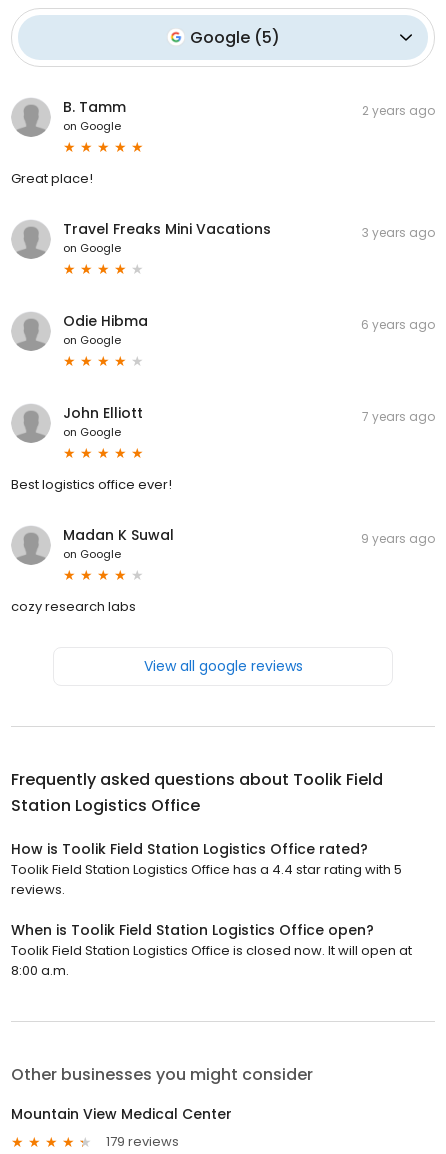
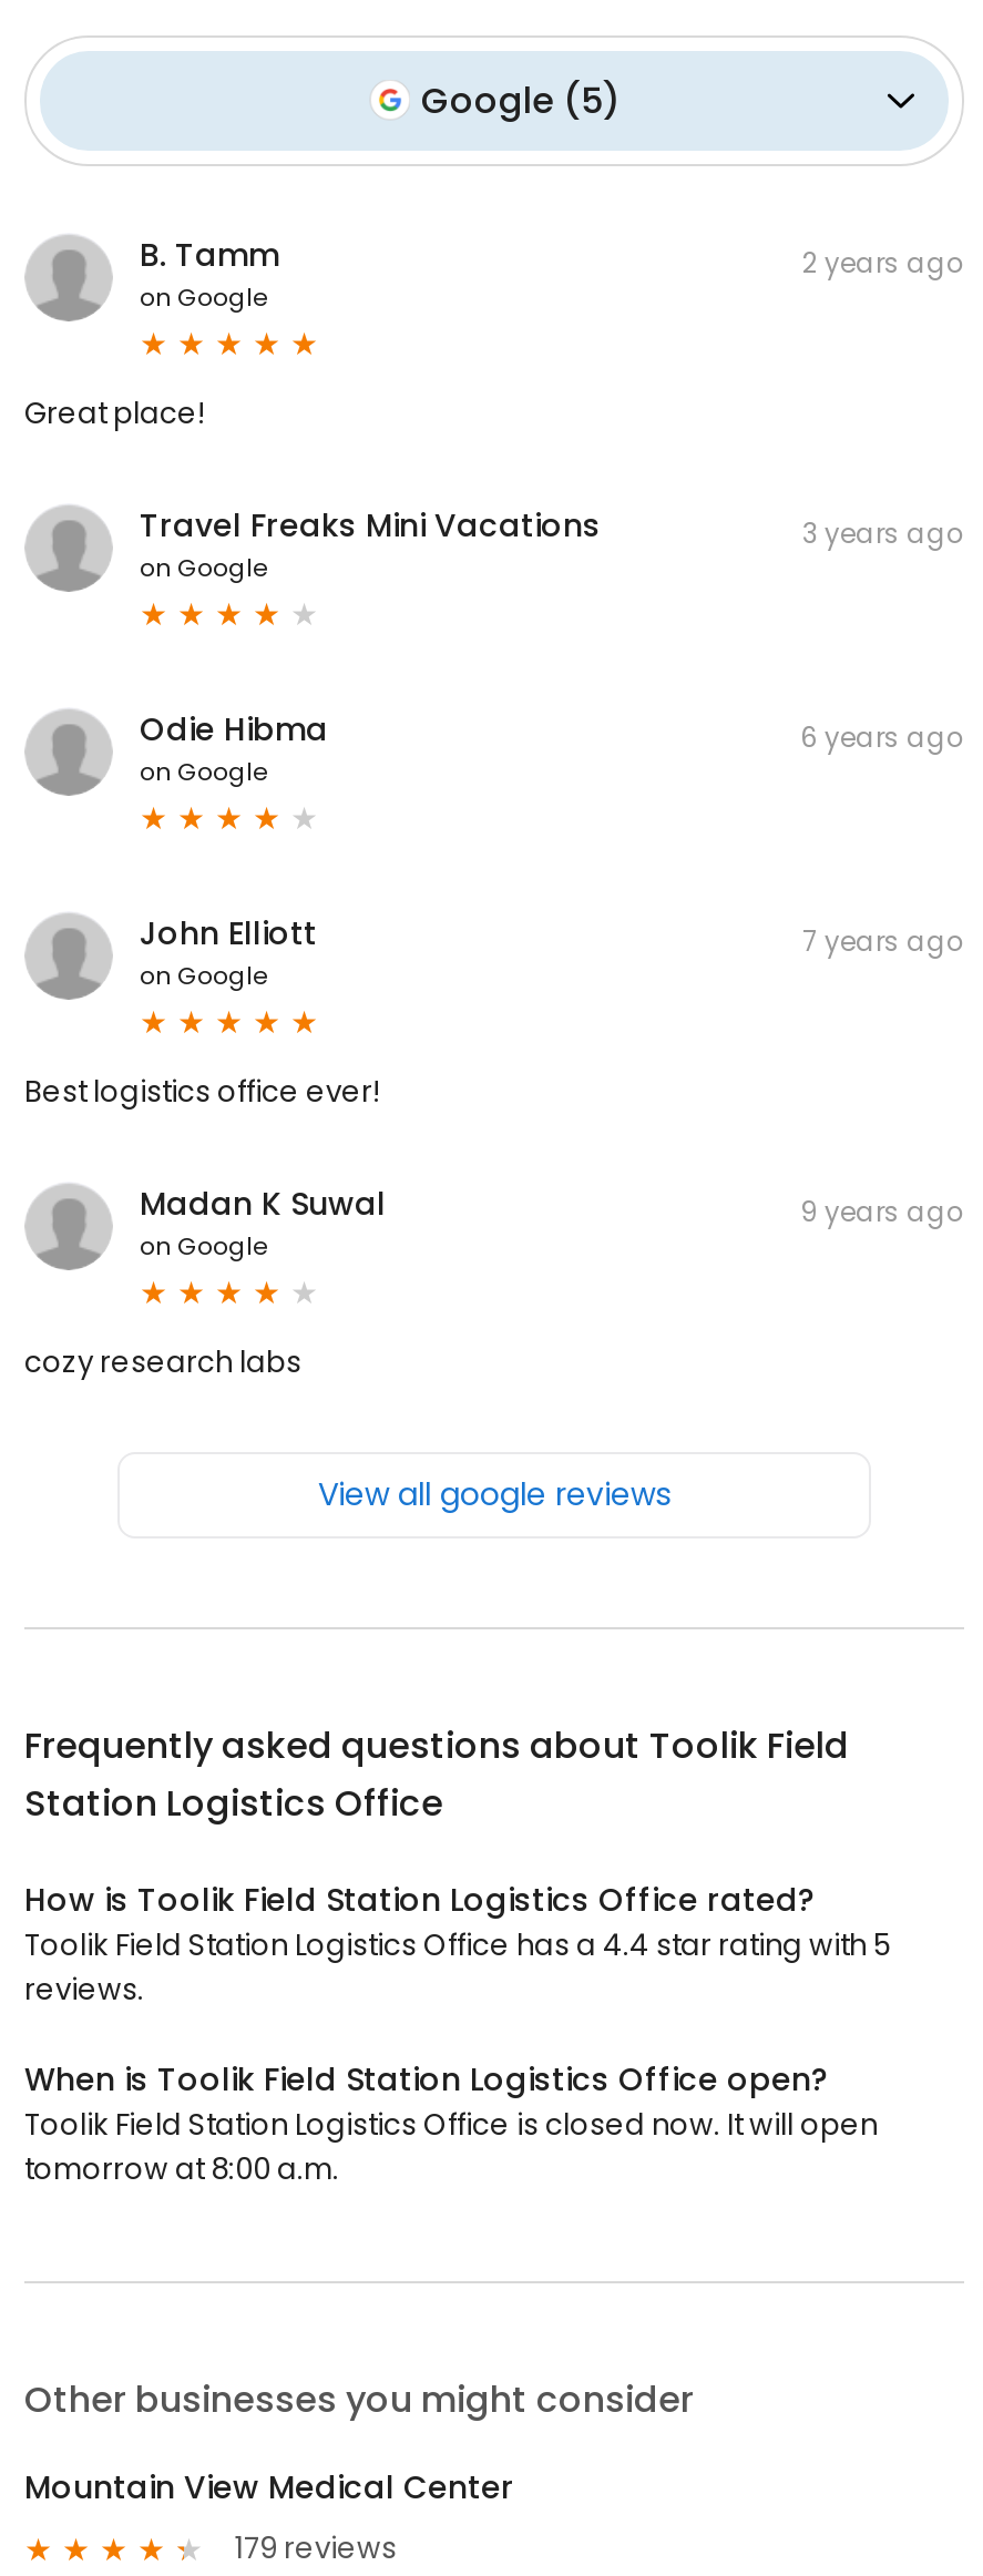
[11,941,412,980] Toolik Field Station Logistics Office is closed now. It will open at | 8:00 a.m. -> [24,2104,878,2190] Toolik Field Station Logistics Office is closed now. It will open | tomorrow at 8:00 a.m.

